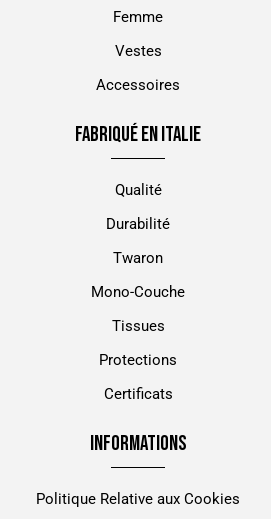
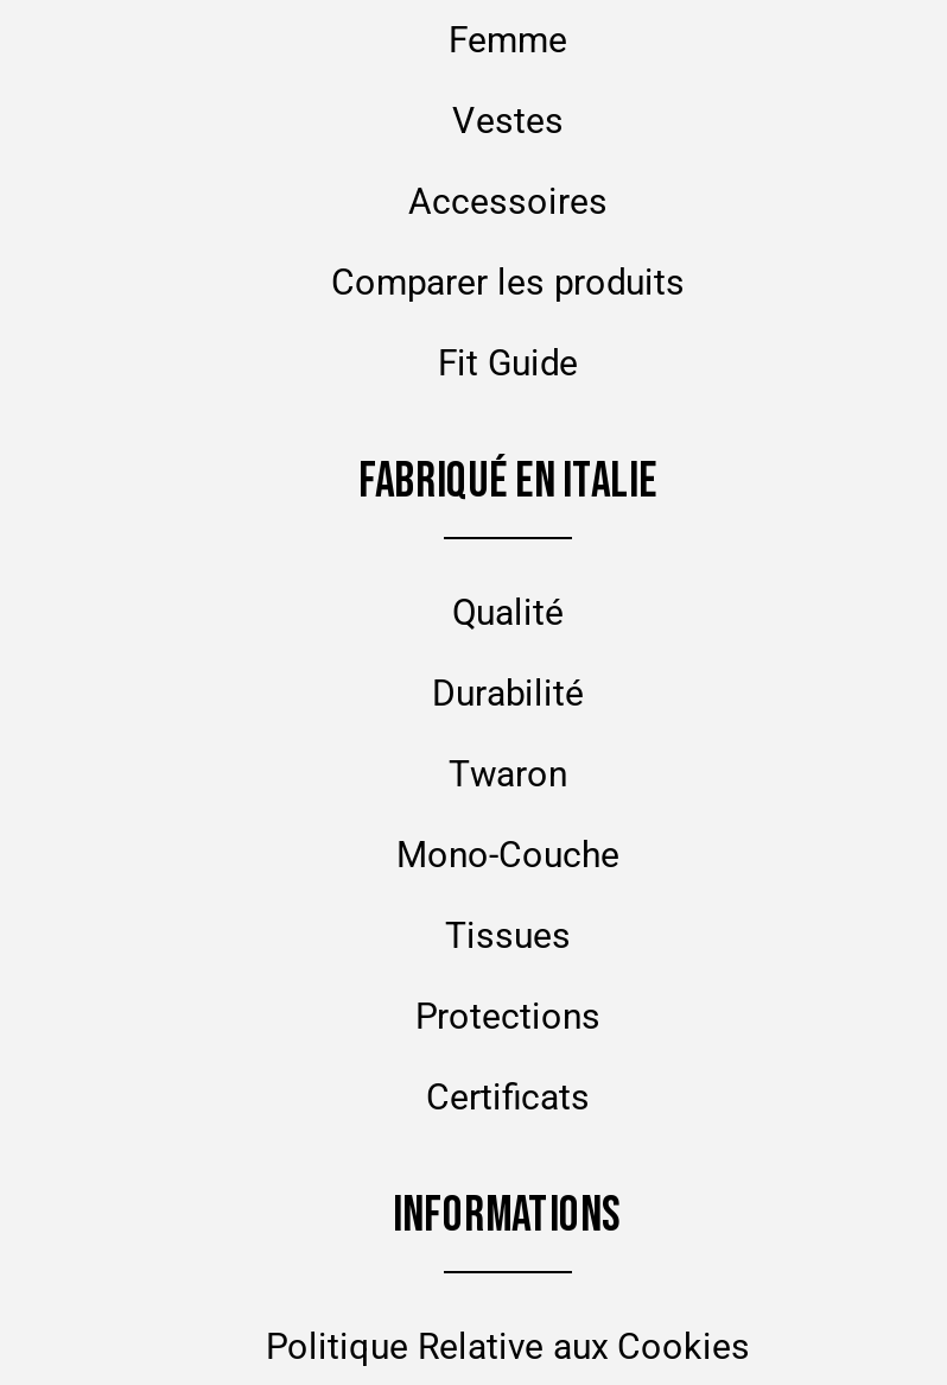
none -> [331,260,685,383] Comparer les produits | Fit Guide

